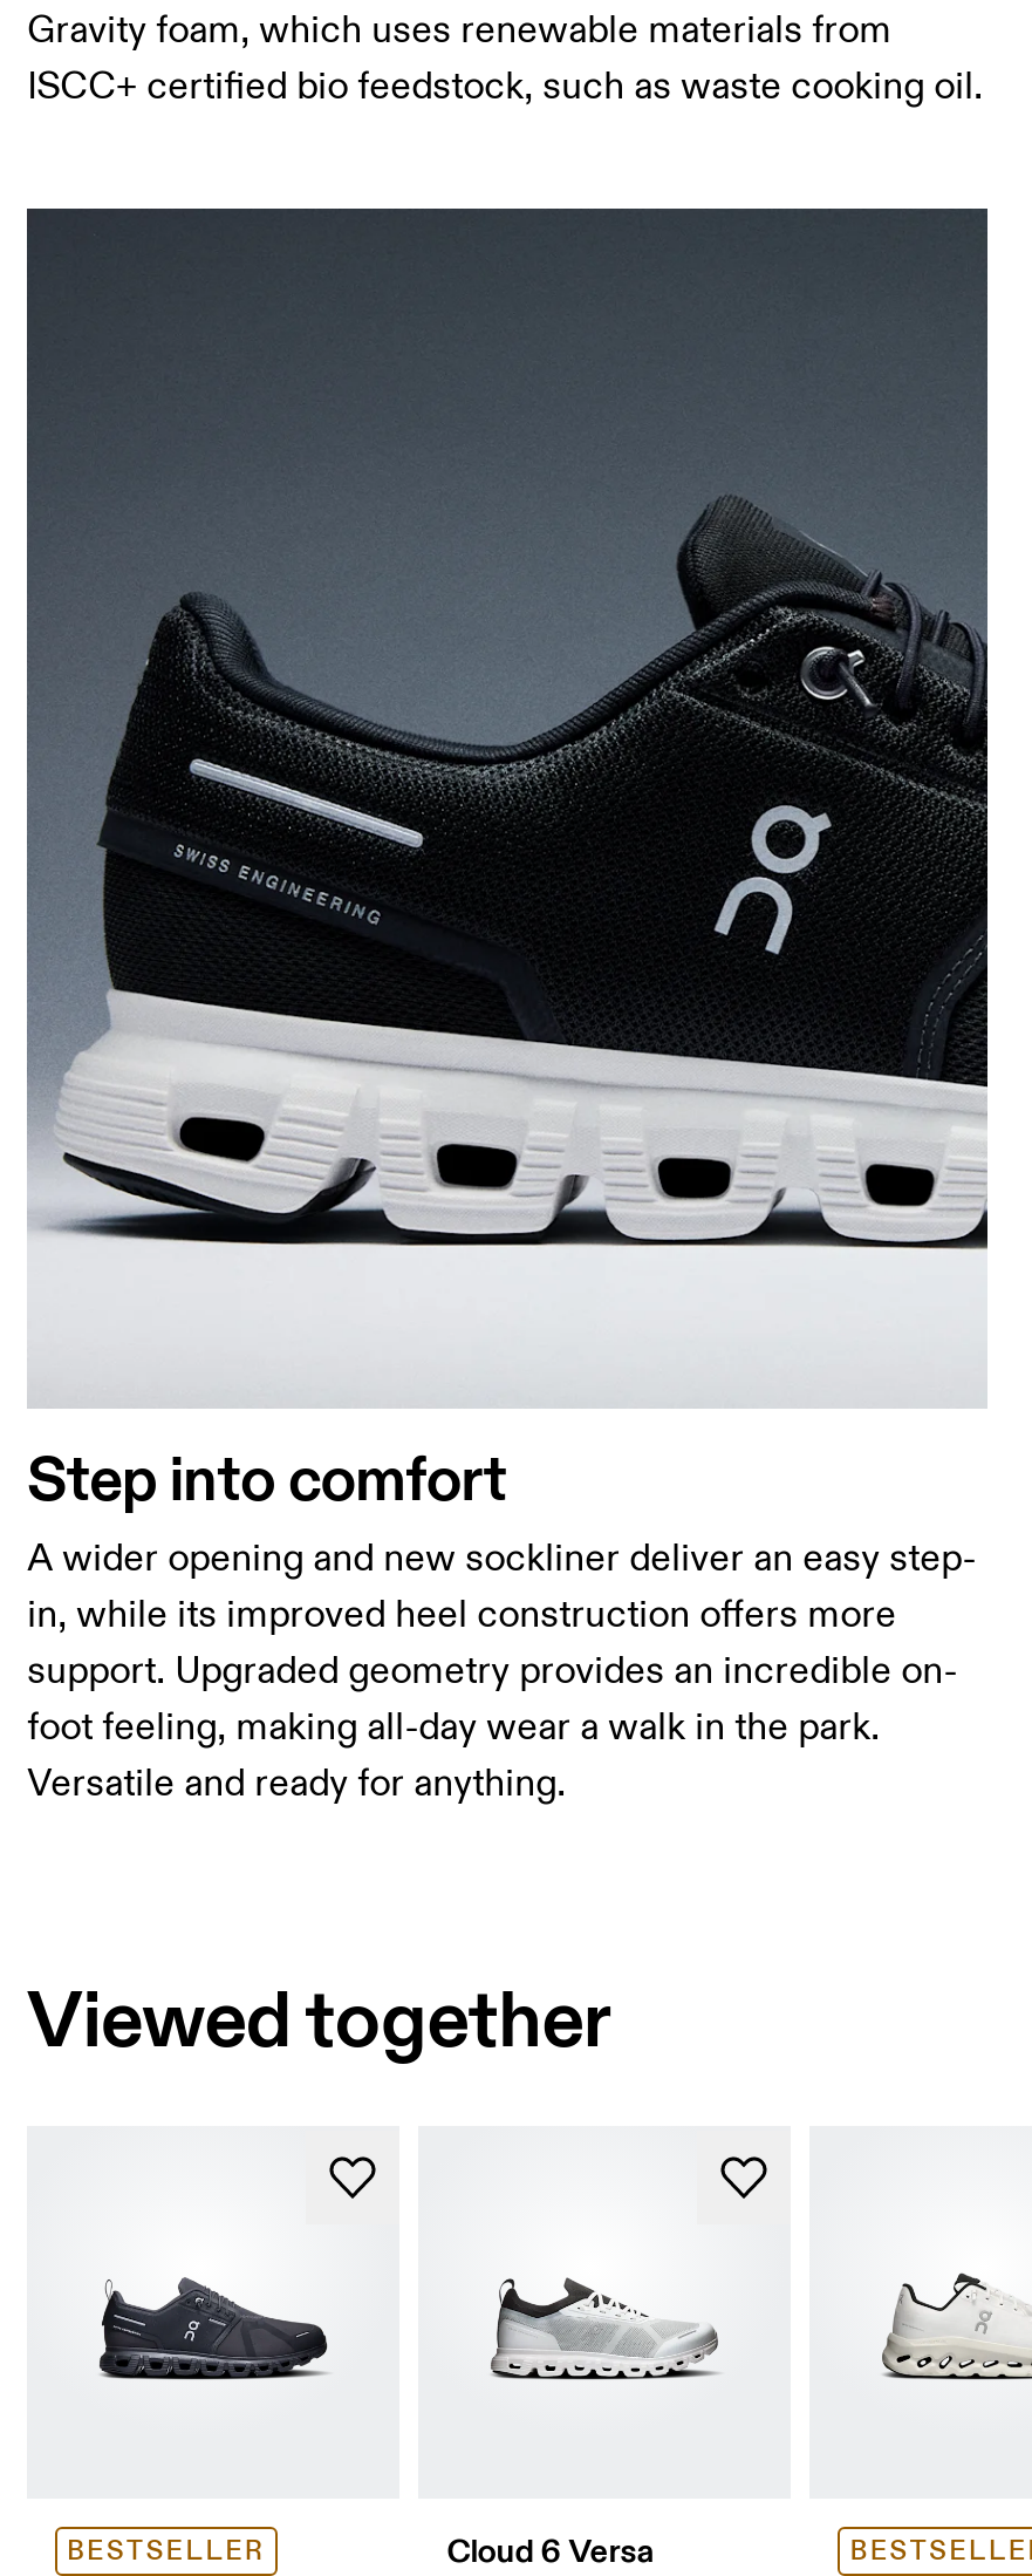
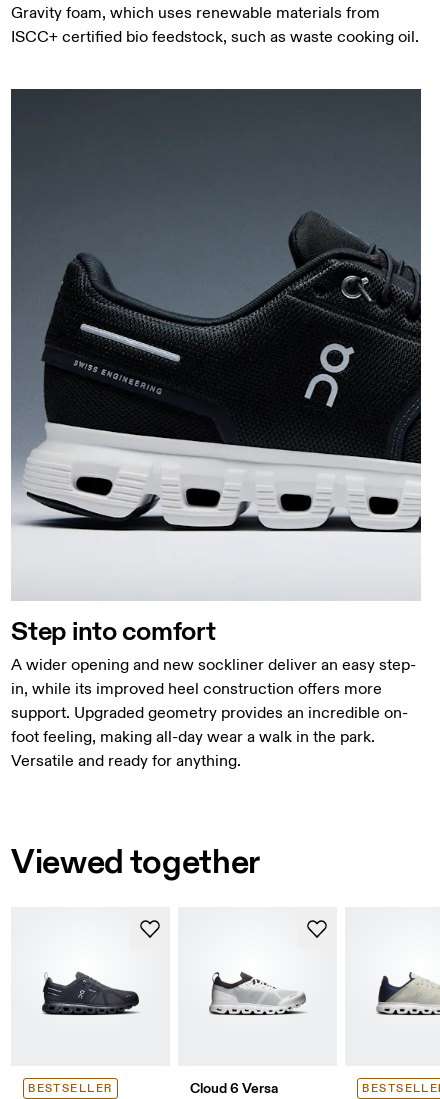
[882,2271,1025,2379] [image] -> [377,970,437,1015] [image]

